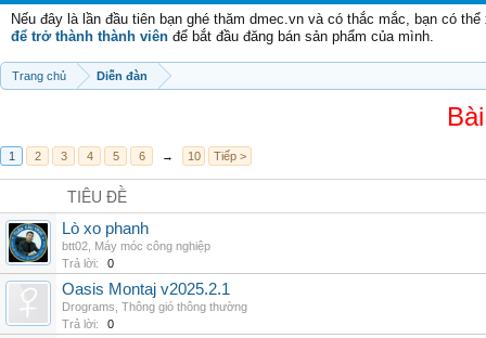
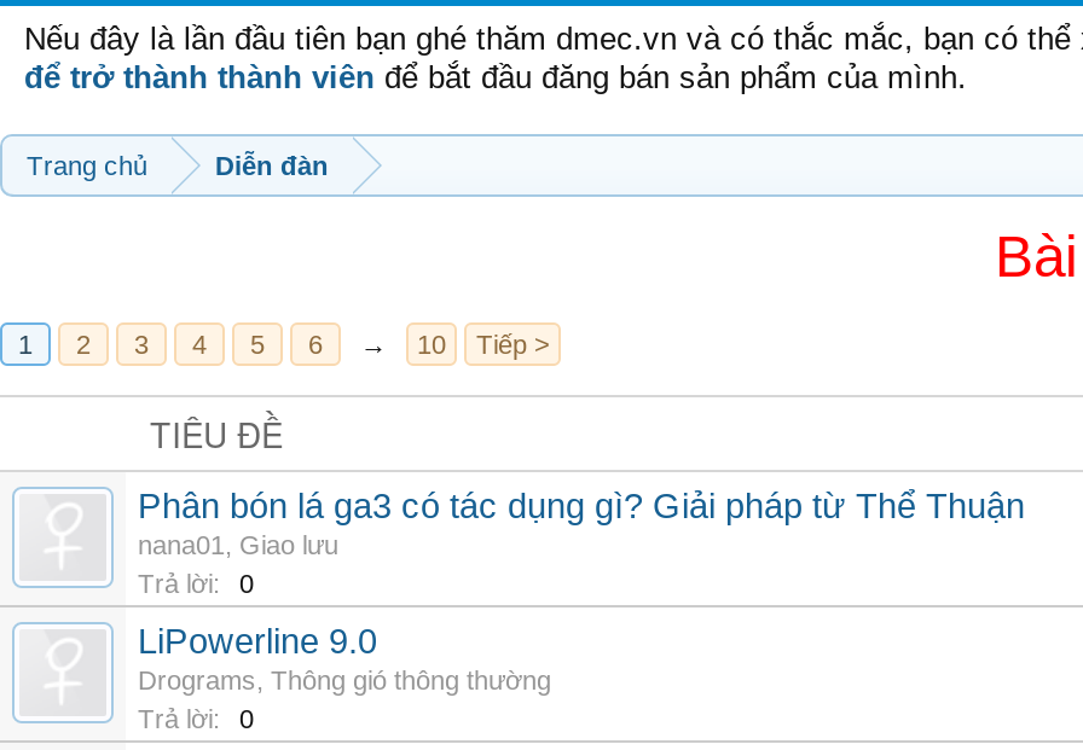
[8,222,49,263] [image] -> none
[62,220,210,252] Lò xo phanh | btt02, Máy móc công nghiệp -> [138,487,1025,559] Phân bón lá ga3 có tác dụng gì? Giải pháp từ Thể Thuận | nana01, Giao lưu
[62,281,230,298] Oasis Montaj v2025.2.1 -> [138,622,377,661] LiPowerline 9.0

